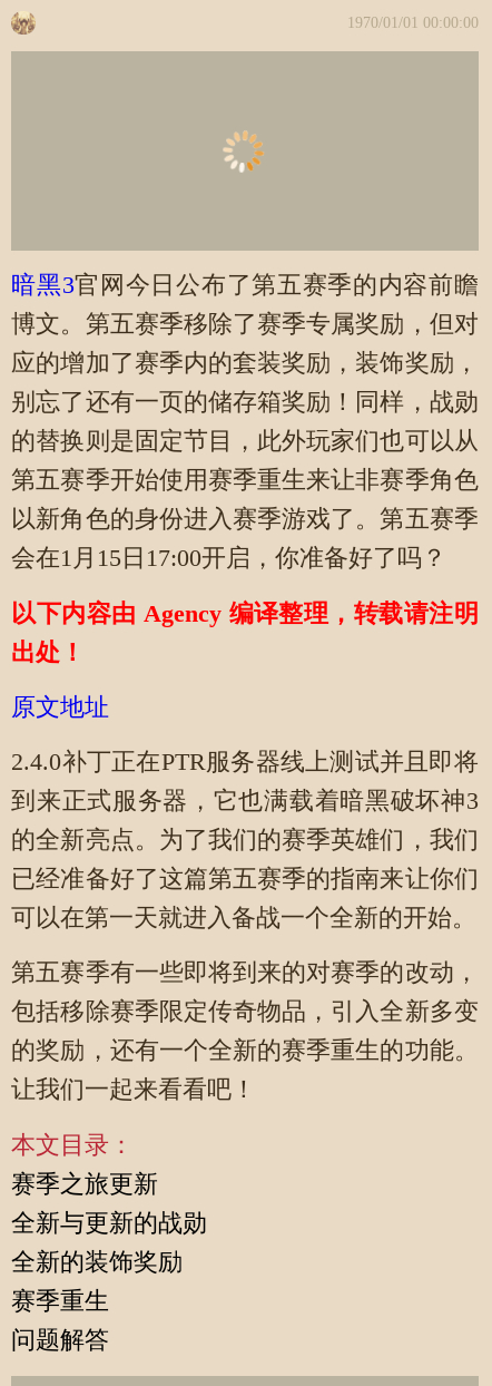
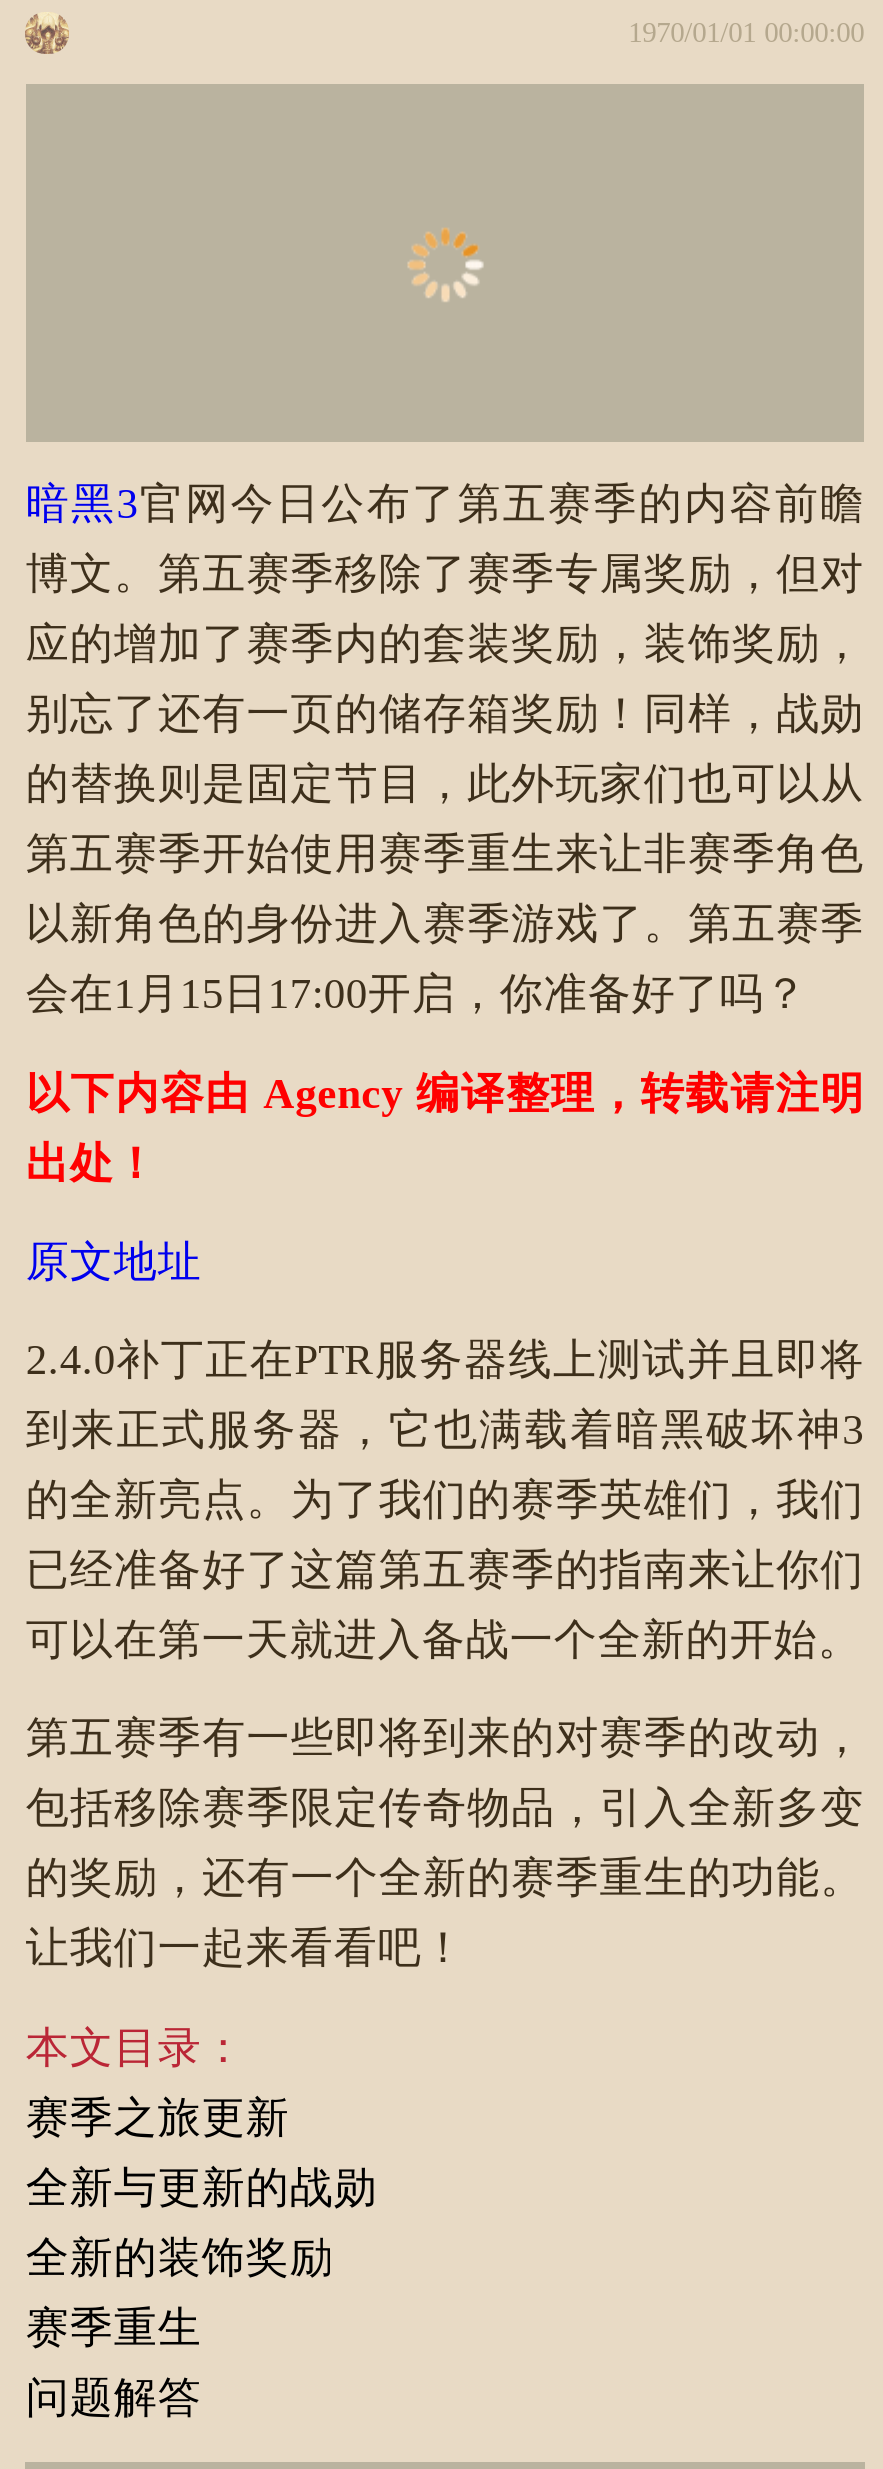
[224,131,266,173] [image] -> [409,230,485,302] [image]

